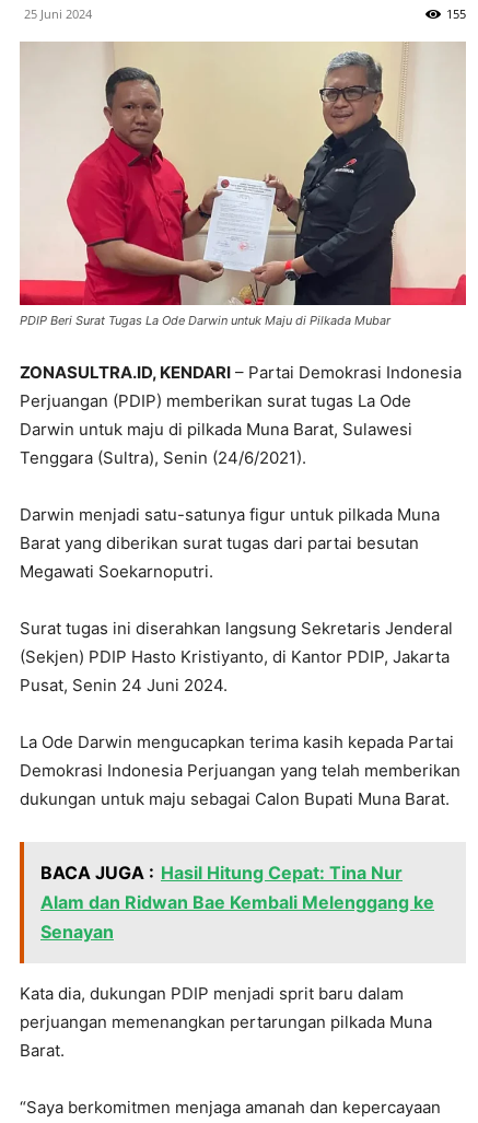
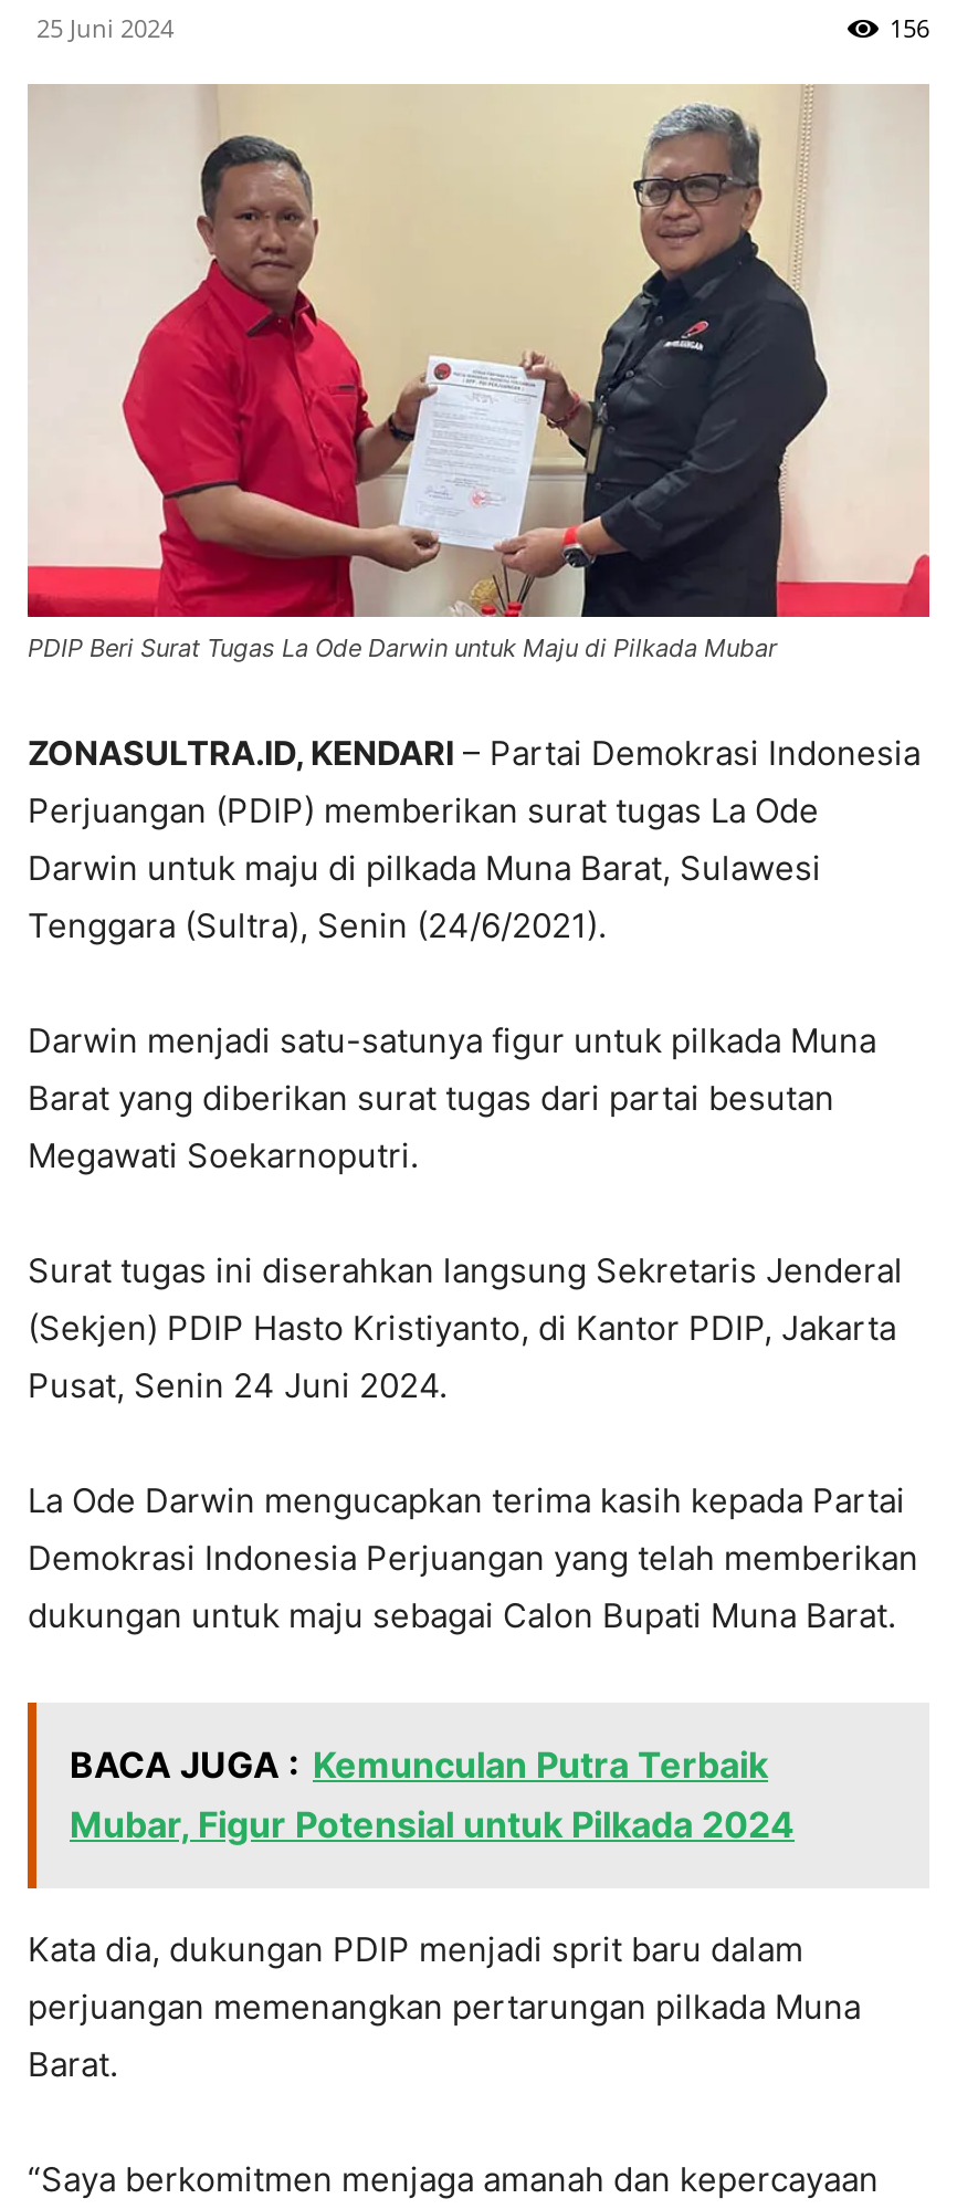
[446,5,466,22] 155 -> [890,11,929,44] 156
[40,862,434,942] BACA JUGA : Hasil Hitung Cepat: Tina Nur | Alam dan Ridwan Bae Kembali Melenggang ke | Senayan -> [70,1742,795,1846] BACA JUGA : Kemunculan Putra Terbaik | Mubar, Figur Potensial untuk Pilkada 2024

